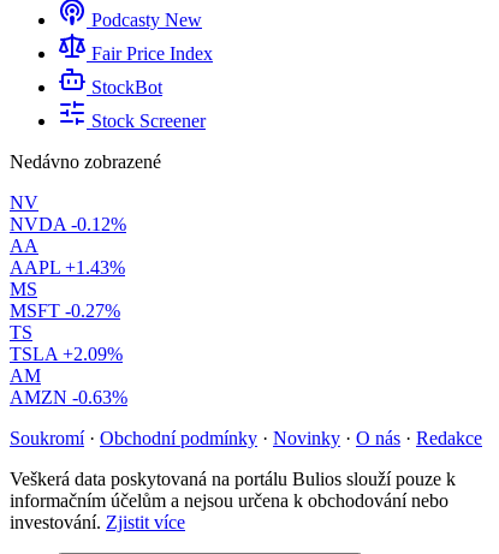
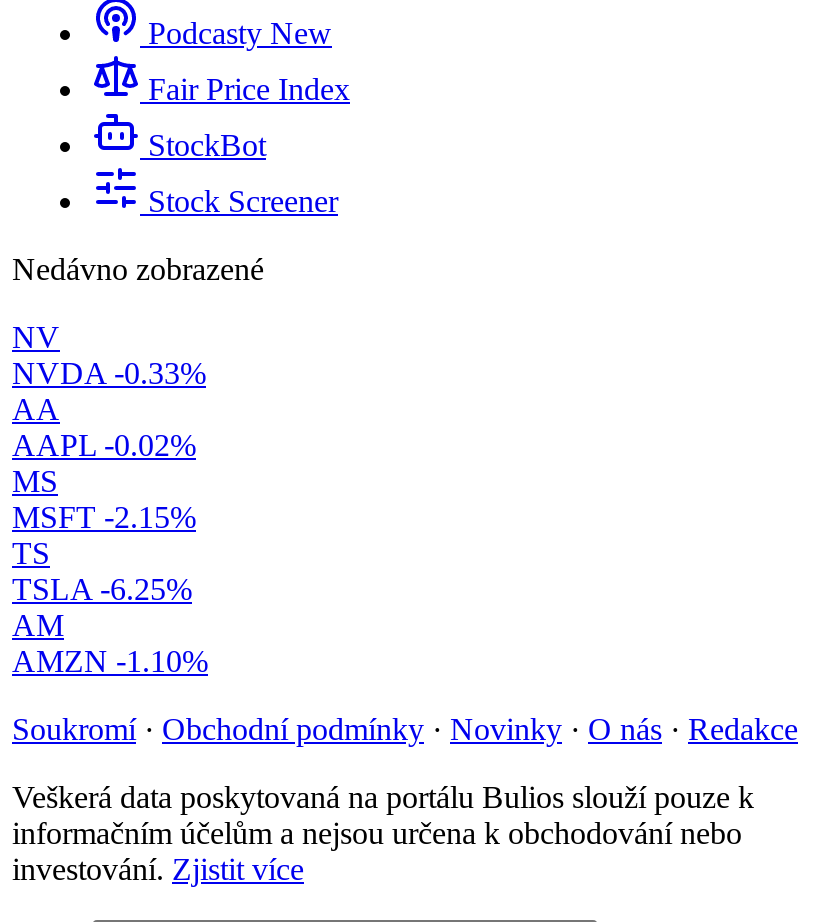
[10,214,126,234] NVDA -0.12% -> [12,356,206,390] NVDA -0.33%
[10,257,125,278] AAPL +1.43% -> [12,428,196,462] AAPL -0.02%
[10,301,120,321] MSFT -0.27% -> [12,500,196,534] MSFT -2.15%
[10,344,123,364] TSLA +2.09% -> [12,572,192,606] TSLA -6.25%
[10,387,127,408] AMZN -0.63% -> [12,644,208,678] AMZN -1.10%

